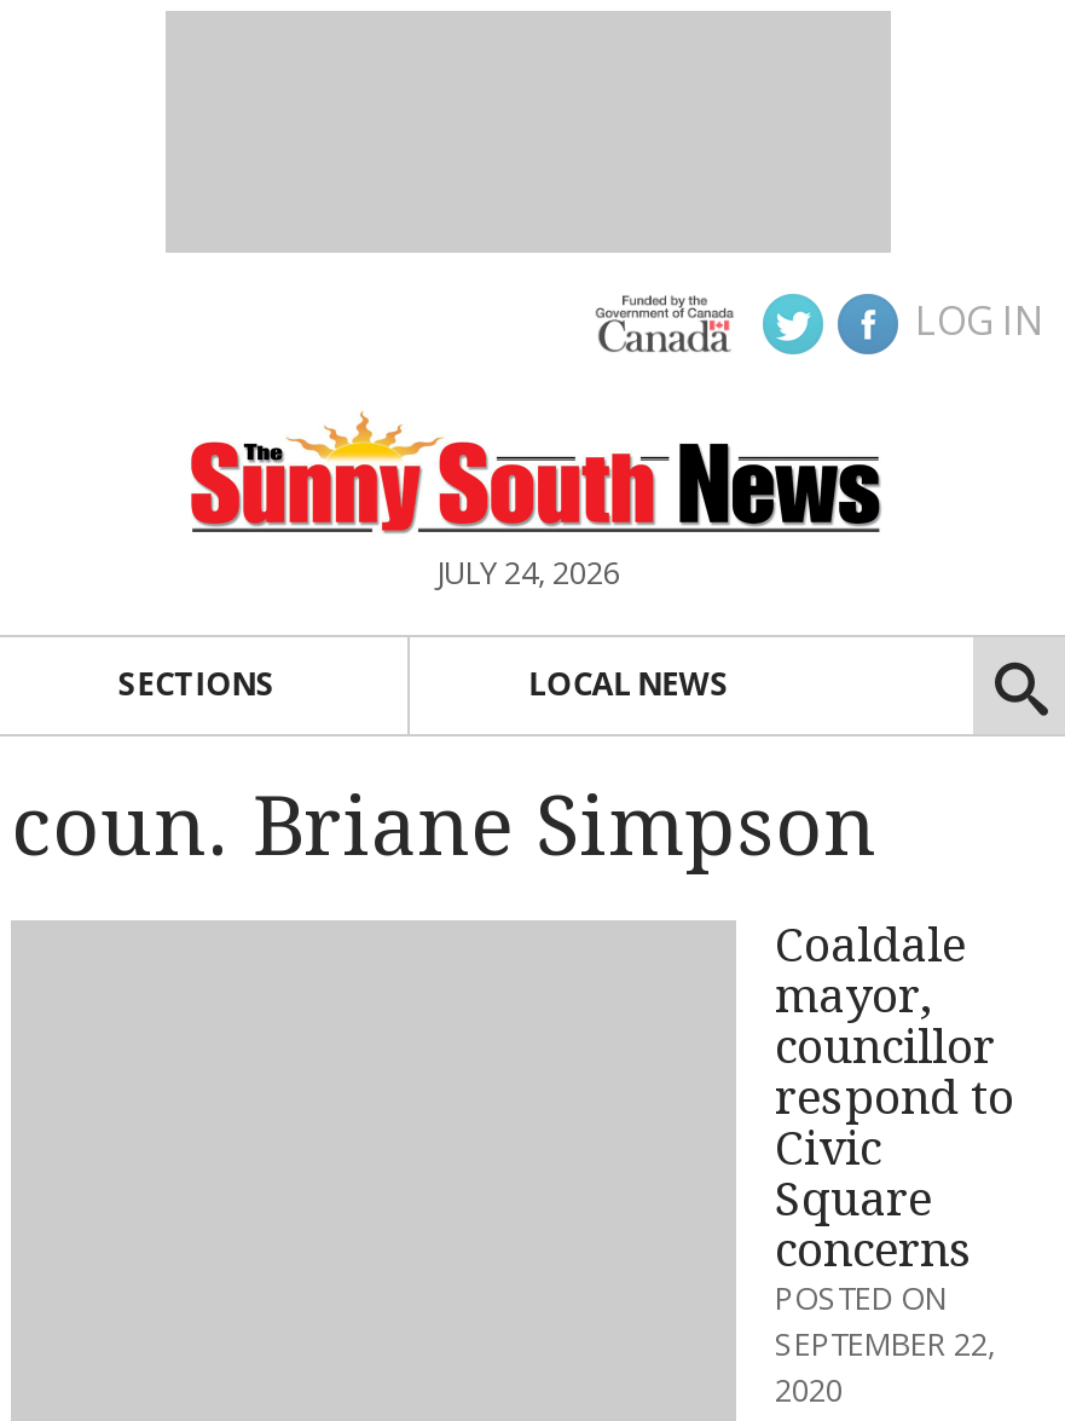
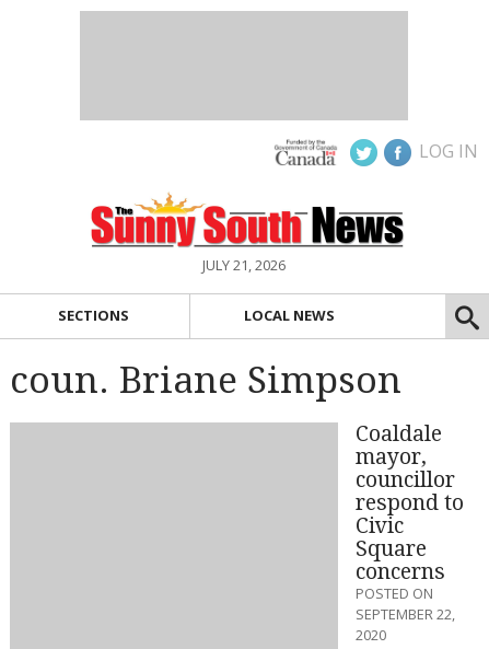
[436,550,620,594] JULY 24, 2026 -> [202,255,286,275] JULY 21, 2026

